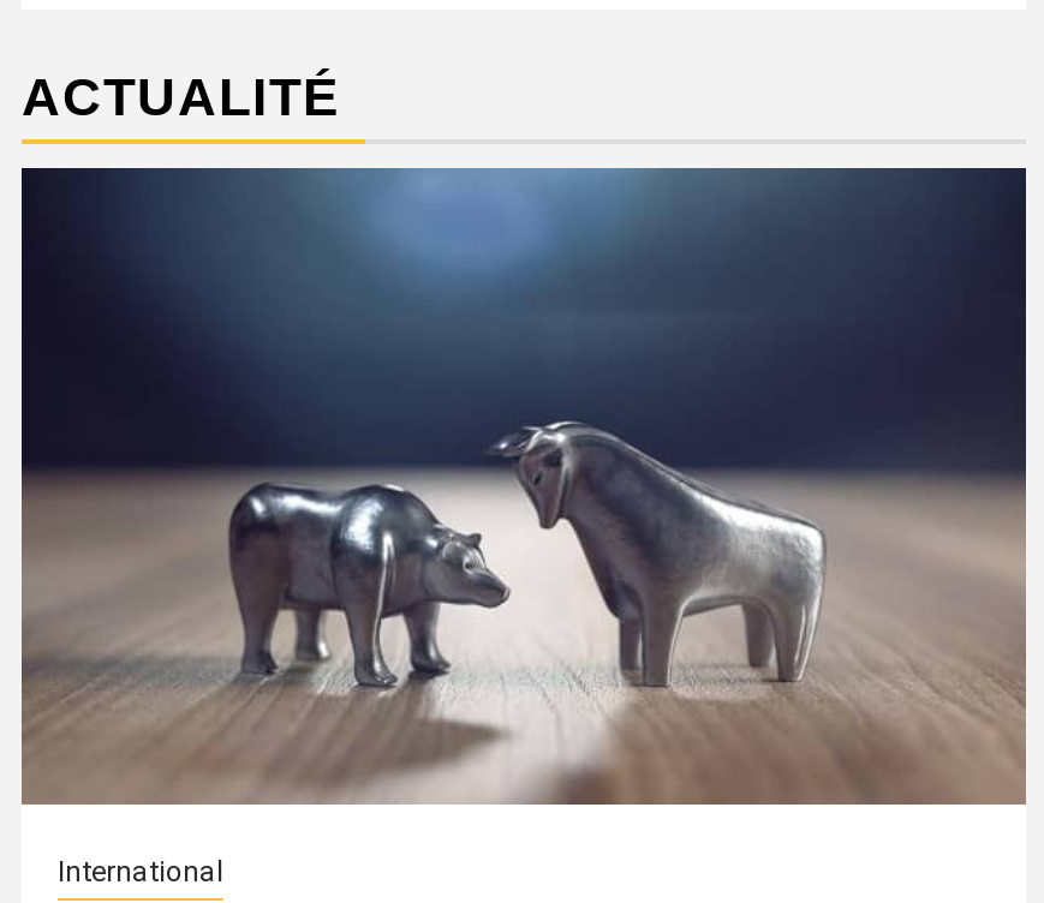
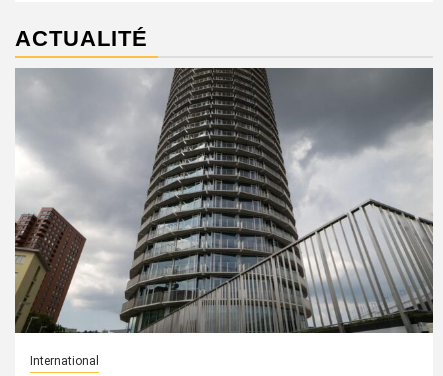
[19,166,1028,807] [image] -> [15,67,434,334] [image]

